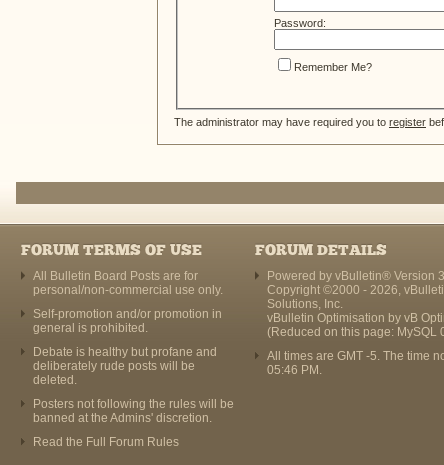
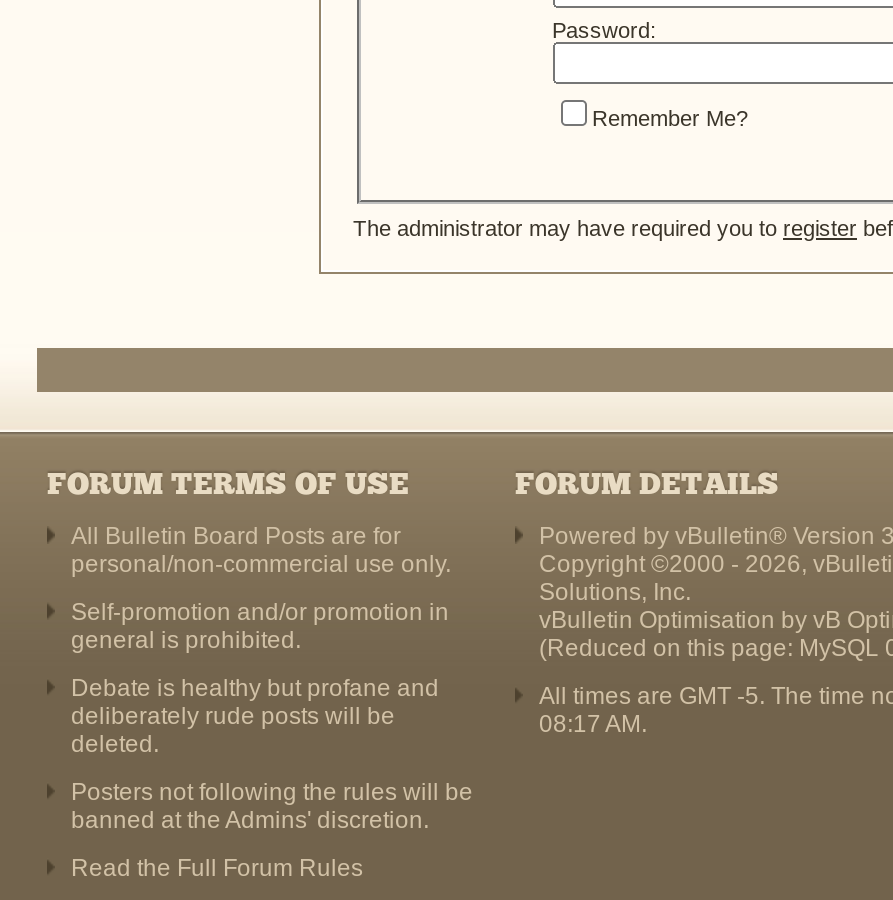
[267,363,322,377] 05:46 PM. -> [539,710,647,738] 08:17 AM.

